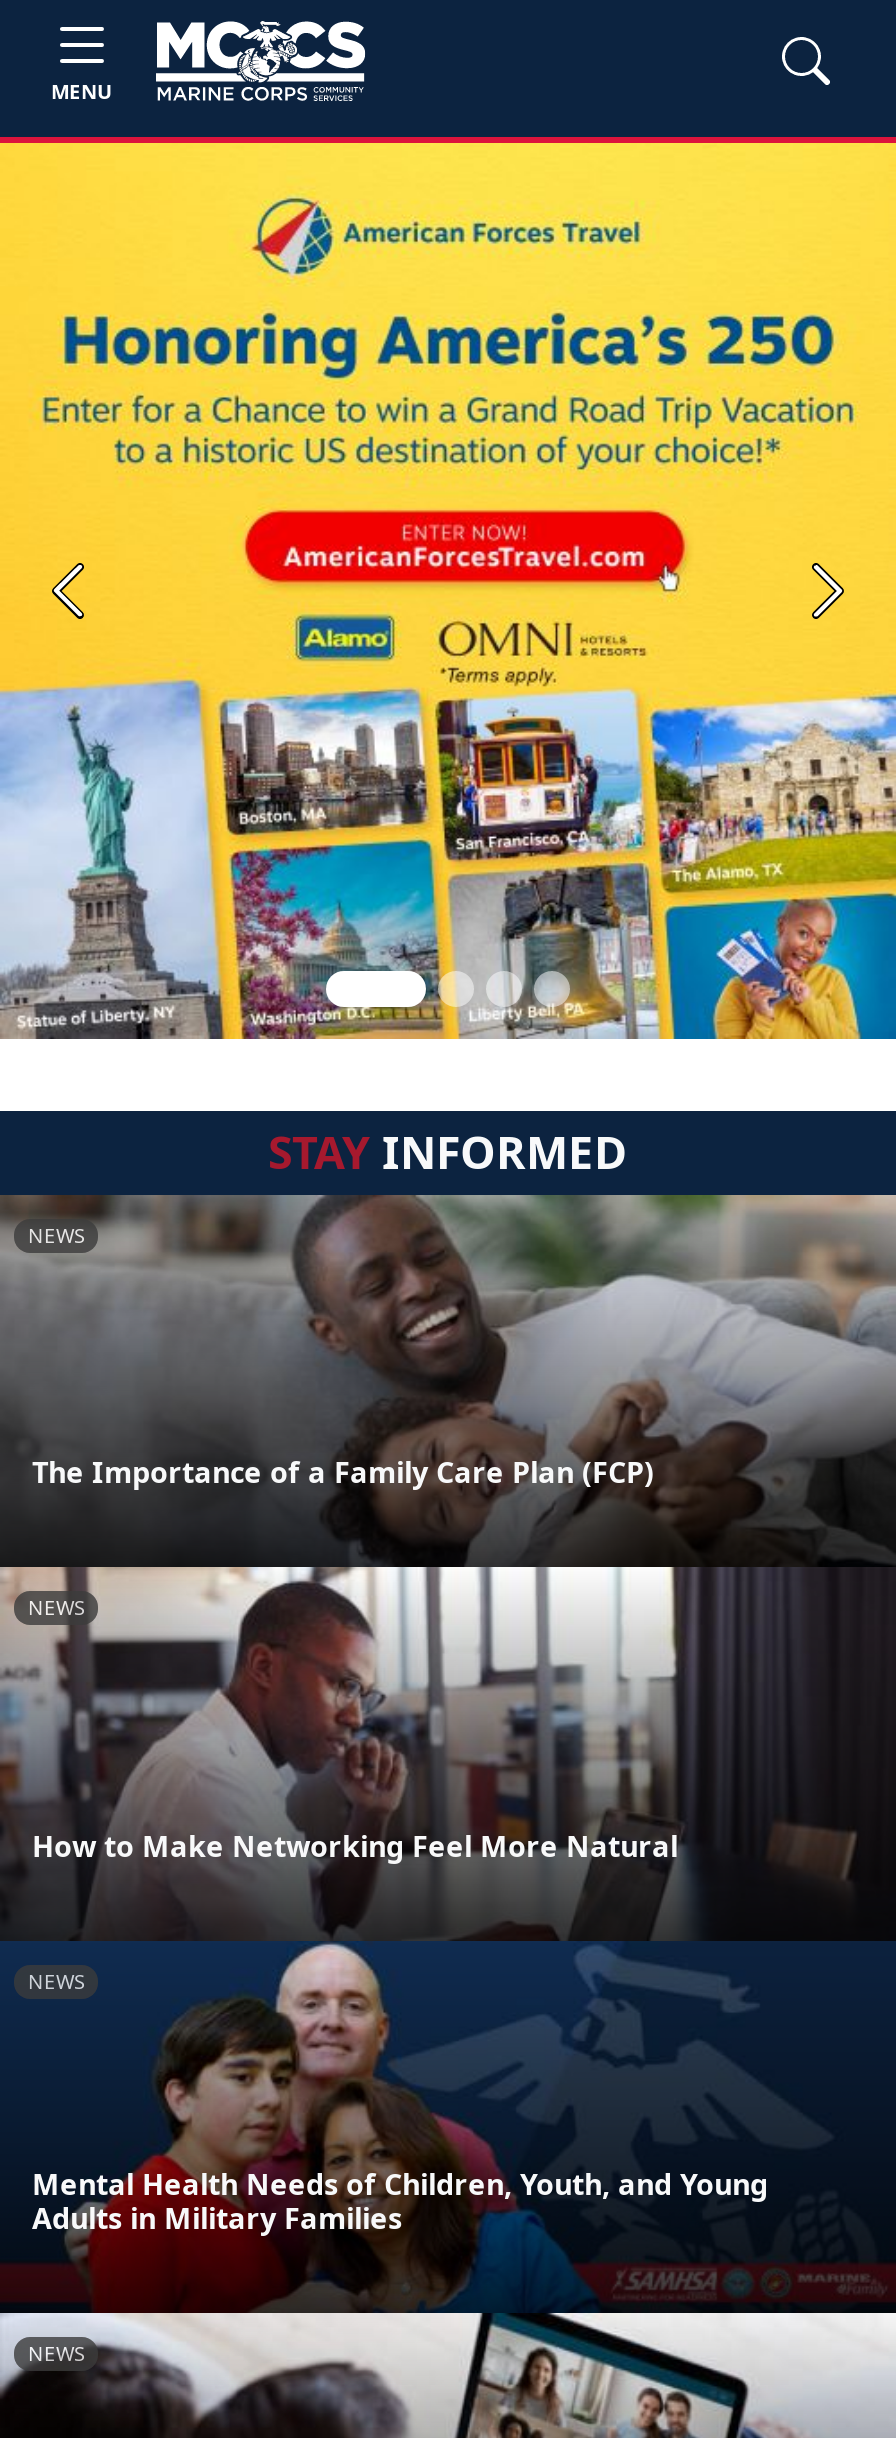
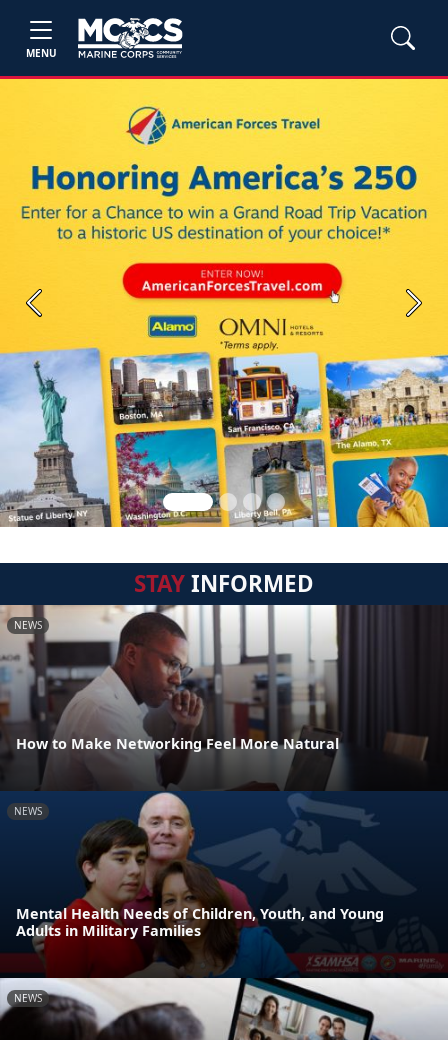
[6,1193,890,1569] [image] | NEWS -> none
[32,1454,654,1492] The Importance of a Family Care Plan (FCP) -> none

